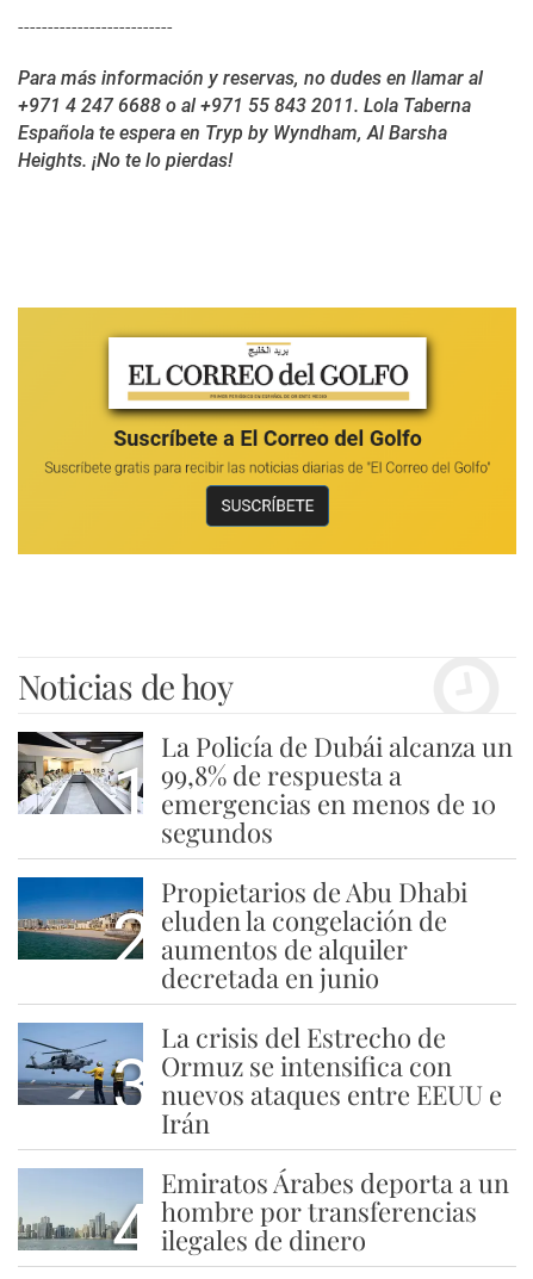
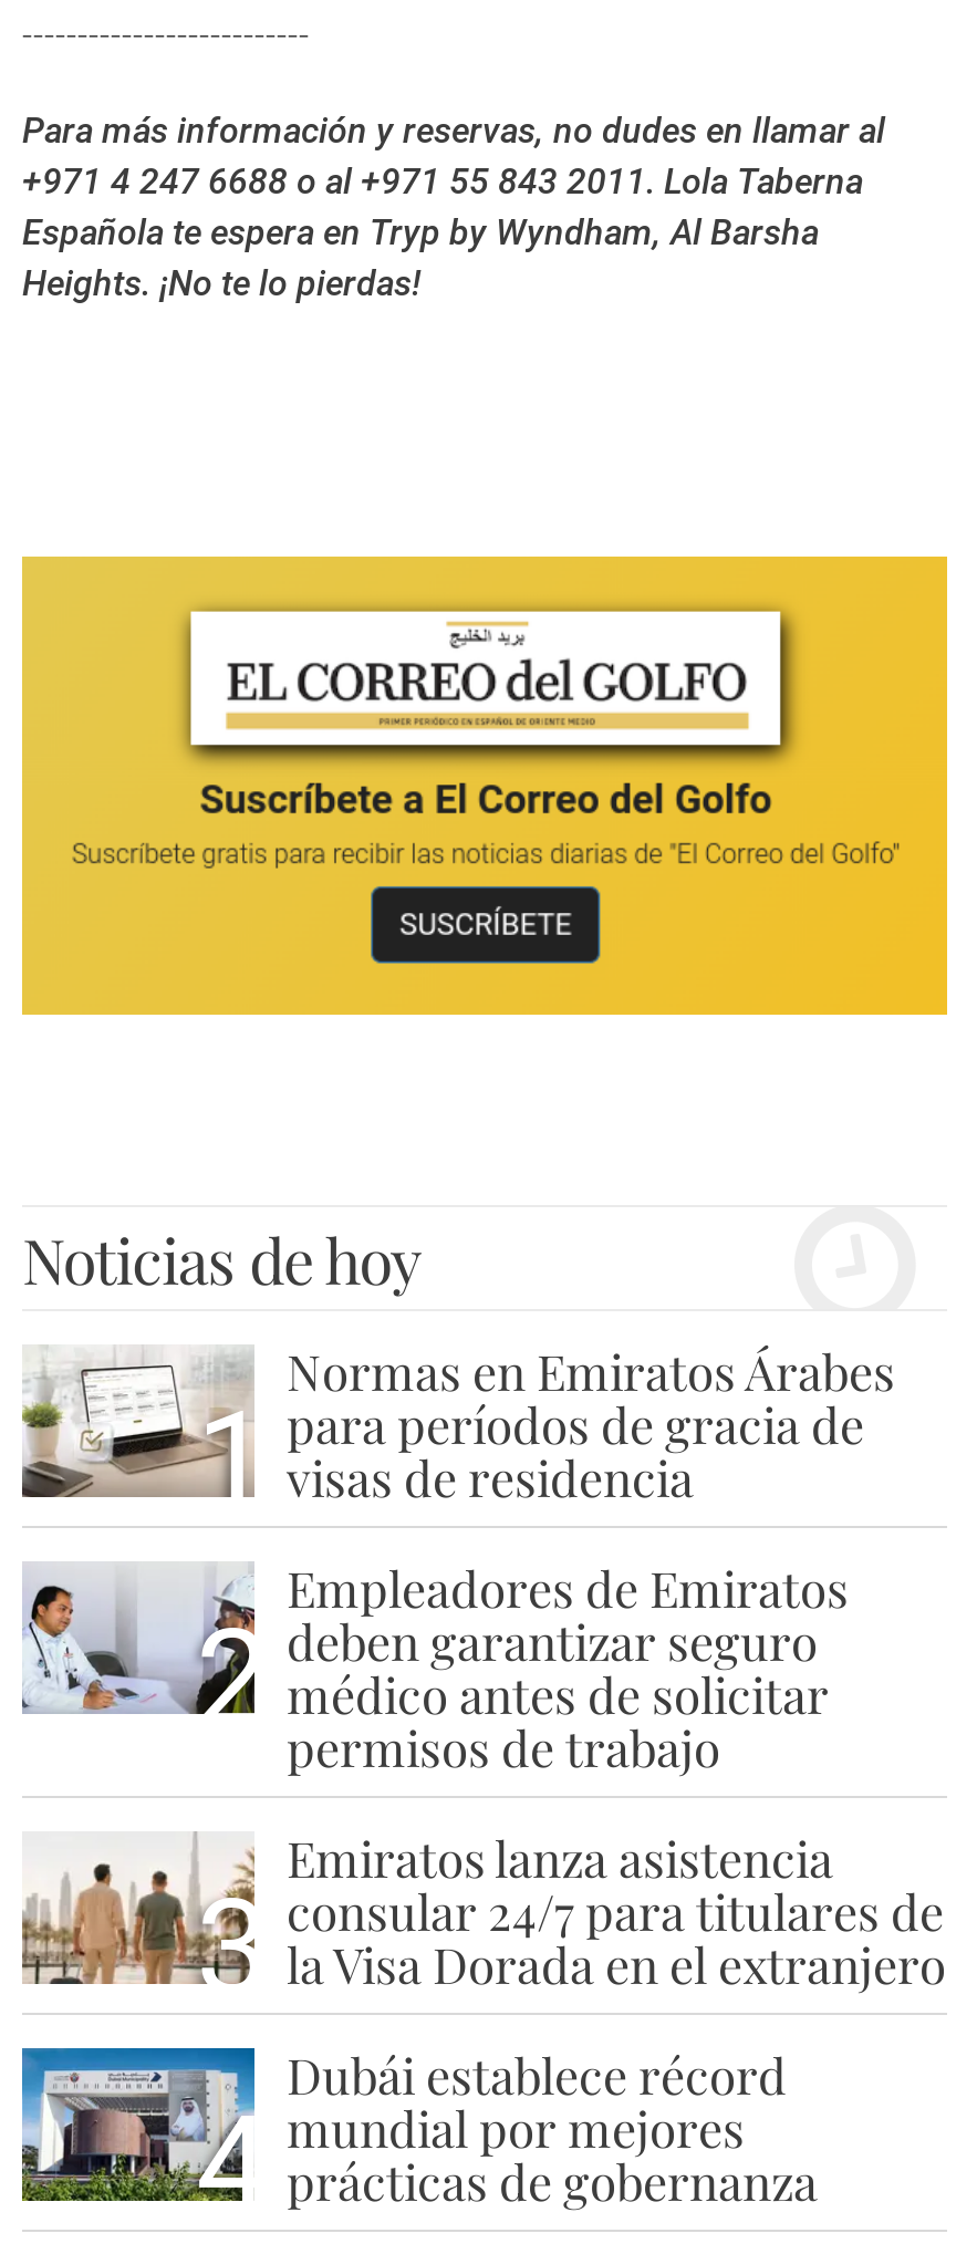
[17,729,512,850] [image] | La Policía de Dubái alcanza un | 99,8% de respuesta a | emergencias en menos de 10 | segundos -> [20,1338,895,1511] [image] | Normas en Emiratos Árabes | para períodos de gracia de | visas de residencia
[17,874,467,996] [image] | Propietarios de Abu Dhabi | eluden la congelación de | aumentos de alquiler | decretada en junio -> [20,1555,849,1781] [image] | Empleadores de Emiratos | deben garantizar seguro | médico antes de solicitar | permisos de trabajo
[17,1020,501,1141] [image] | La crisis del Estrecho de | Ormuz se intensifica con | nuevos ataques entre EEUU e | Irán -> [20,1825,946,1998] [image] | Emiratos lanza asistencia | consular 24/7 para titulares de | la Visa Dorada en el extranjero
[18,1165,509,1258] [image] | Emiratos Árabes deporta a un | hombre por transferencias | ilegales de dinero -> [20,2042,818,2215] [image] | Dubái establece récord | mundial por mejores | prácticas de gobernanza

